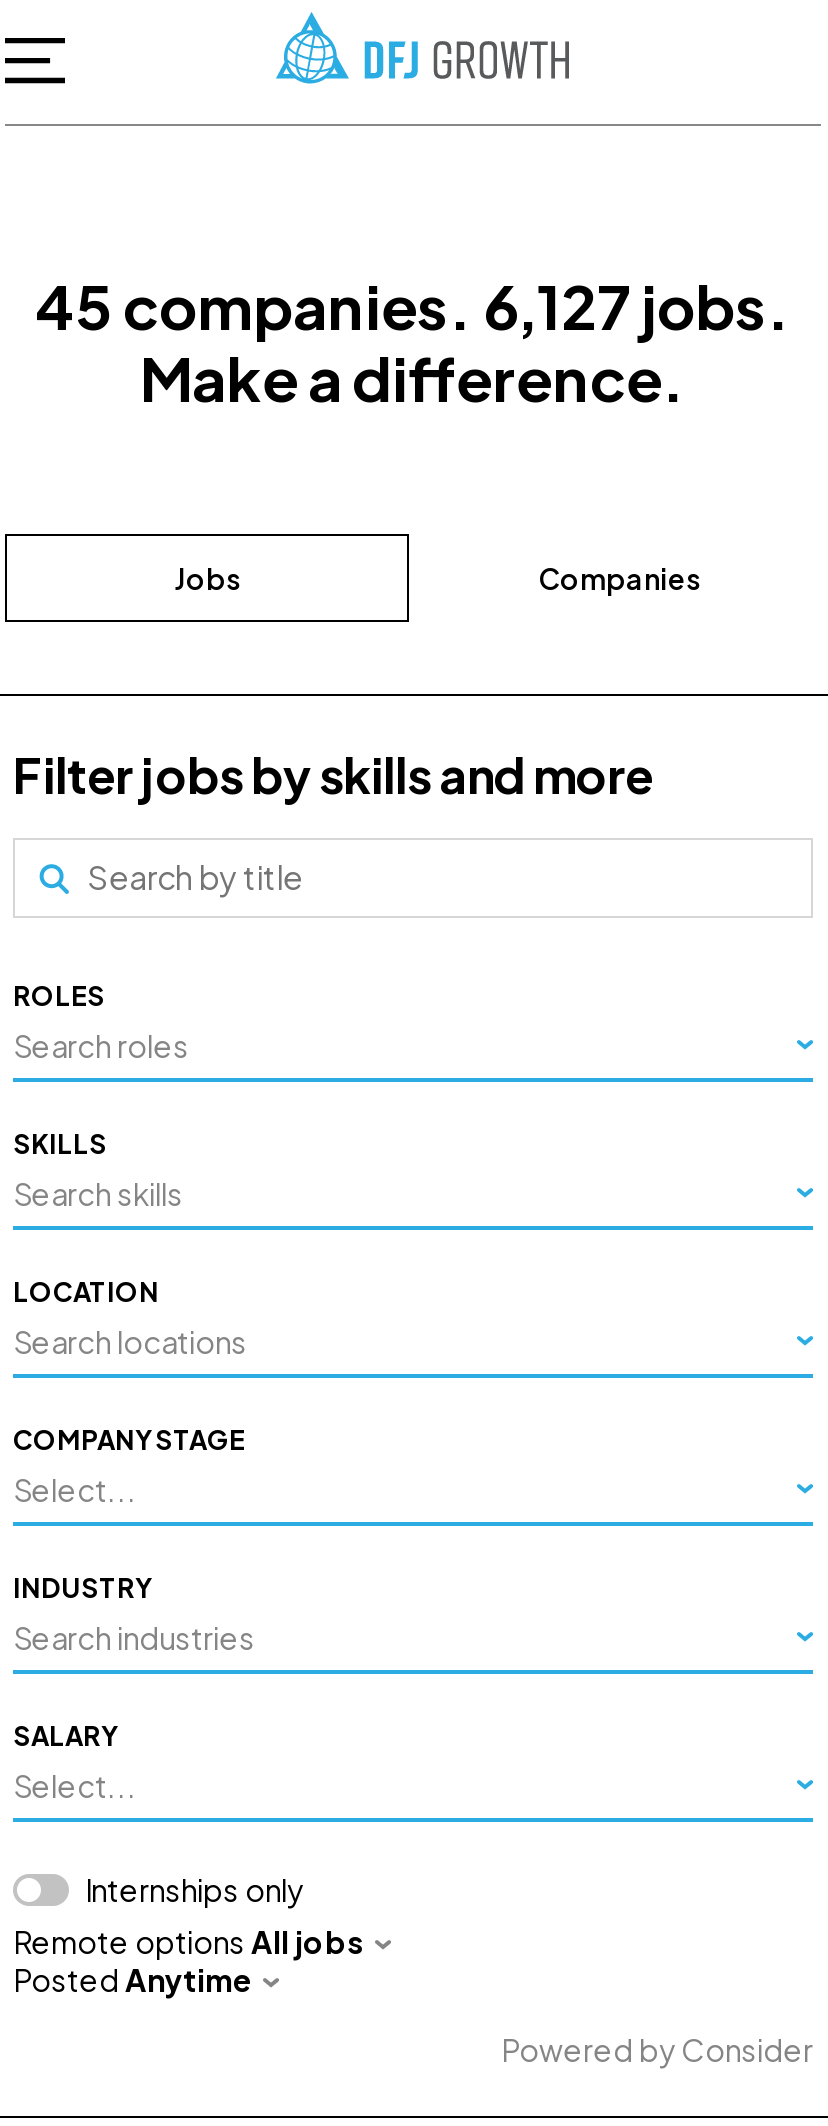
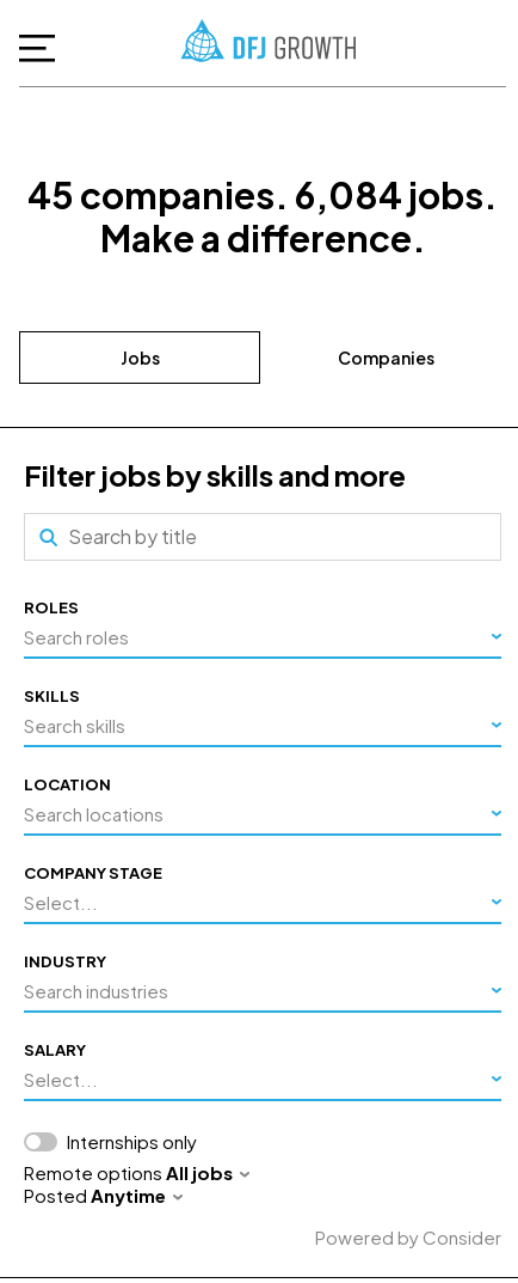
[35,268,791,344] 45 companies. 6,127 jobs. -> [27,172,498,217] 45 companies. 6,084 jobs.

